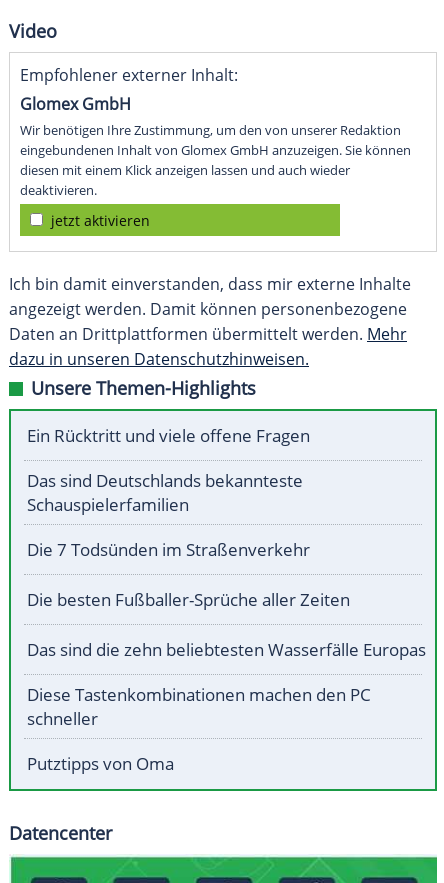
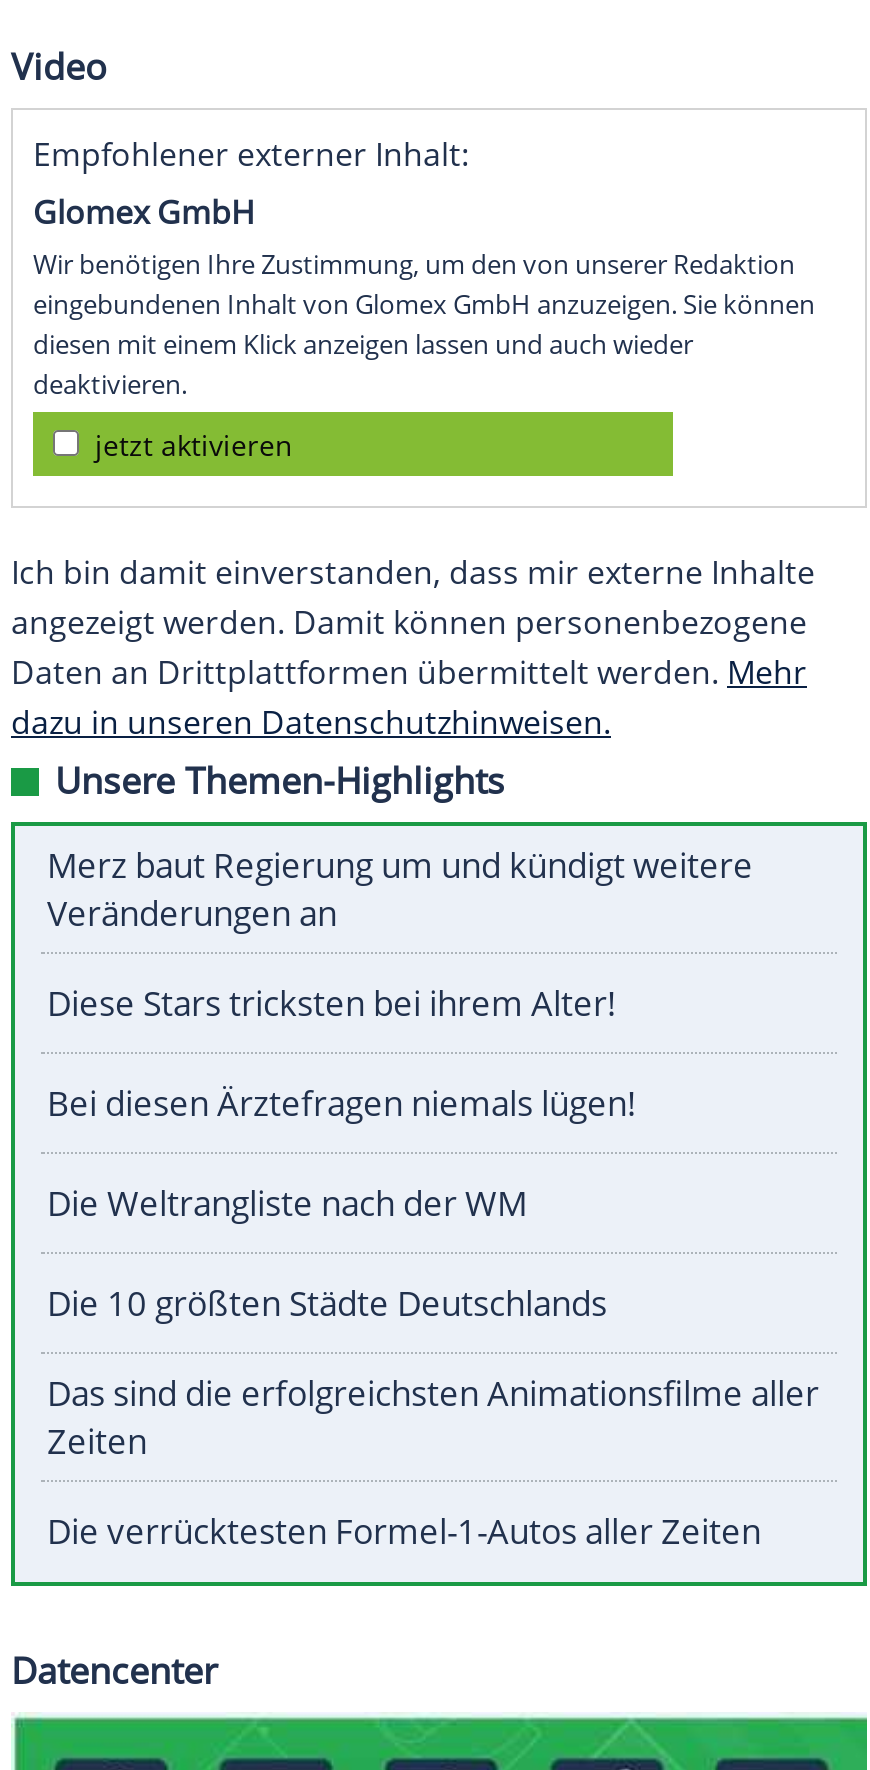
[27,424,310,447] Ein Rücktritt und viele offene Fragen -> [47,843,753,937] Merz baut Regierung um und kündigt weitere | Veränderungen an
[27,469,303,516] Das sind Deutschlands bekannteste | Schauspielerfamilien -> [47,981,617,1027] Diese Stars tricksten bei ihrem Alter!
[27,538,310,561] Die 7 Todsünden im Straßenverkehr -> [47,1081,637,1127] Bei diesen Ärztefragen niemals lügen!
[27,588,350,611] Die besten Fußballer-Sprüche aller Zeiten -> [47,1181,527,1227] Die Weltrangliste nach der WM
[27,638,426,661] Das sind die zehn beliebtesten Wasserfälle Europas -> [47,1281,607,1327] Die 10 größten Städte Deutschlands
[27,683,371,730] Diese Tastenkombinationen machen den PC | schneller -> [47,1371,819,1465] Das sind die erfolgreichsten Animationsfilme aller | Zeiten
[27,752,174,775] Putztipps von Oma -> [47,1509,761,1555] Die verrücktesten Formel-1-Autos aller Zeiten

